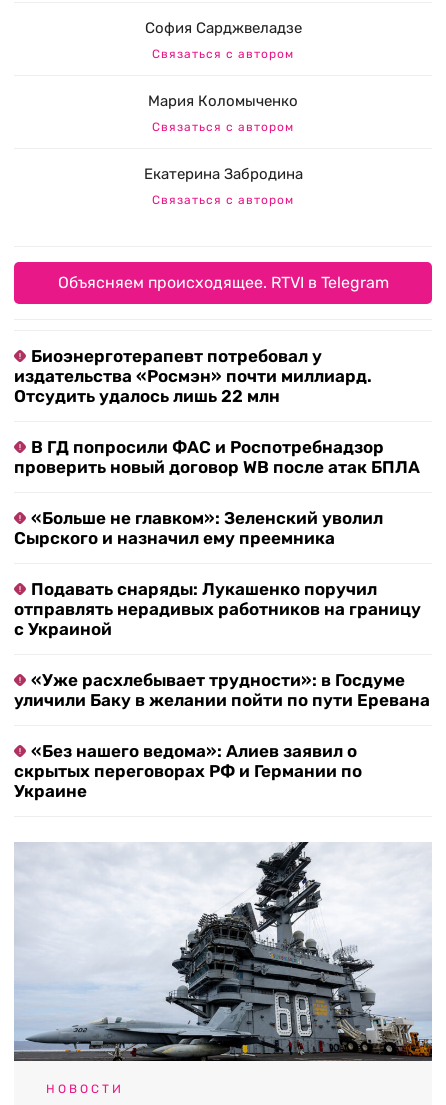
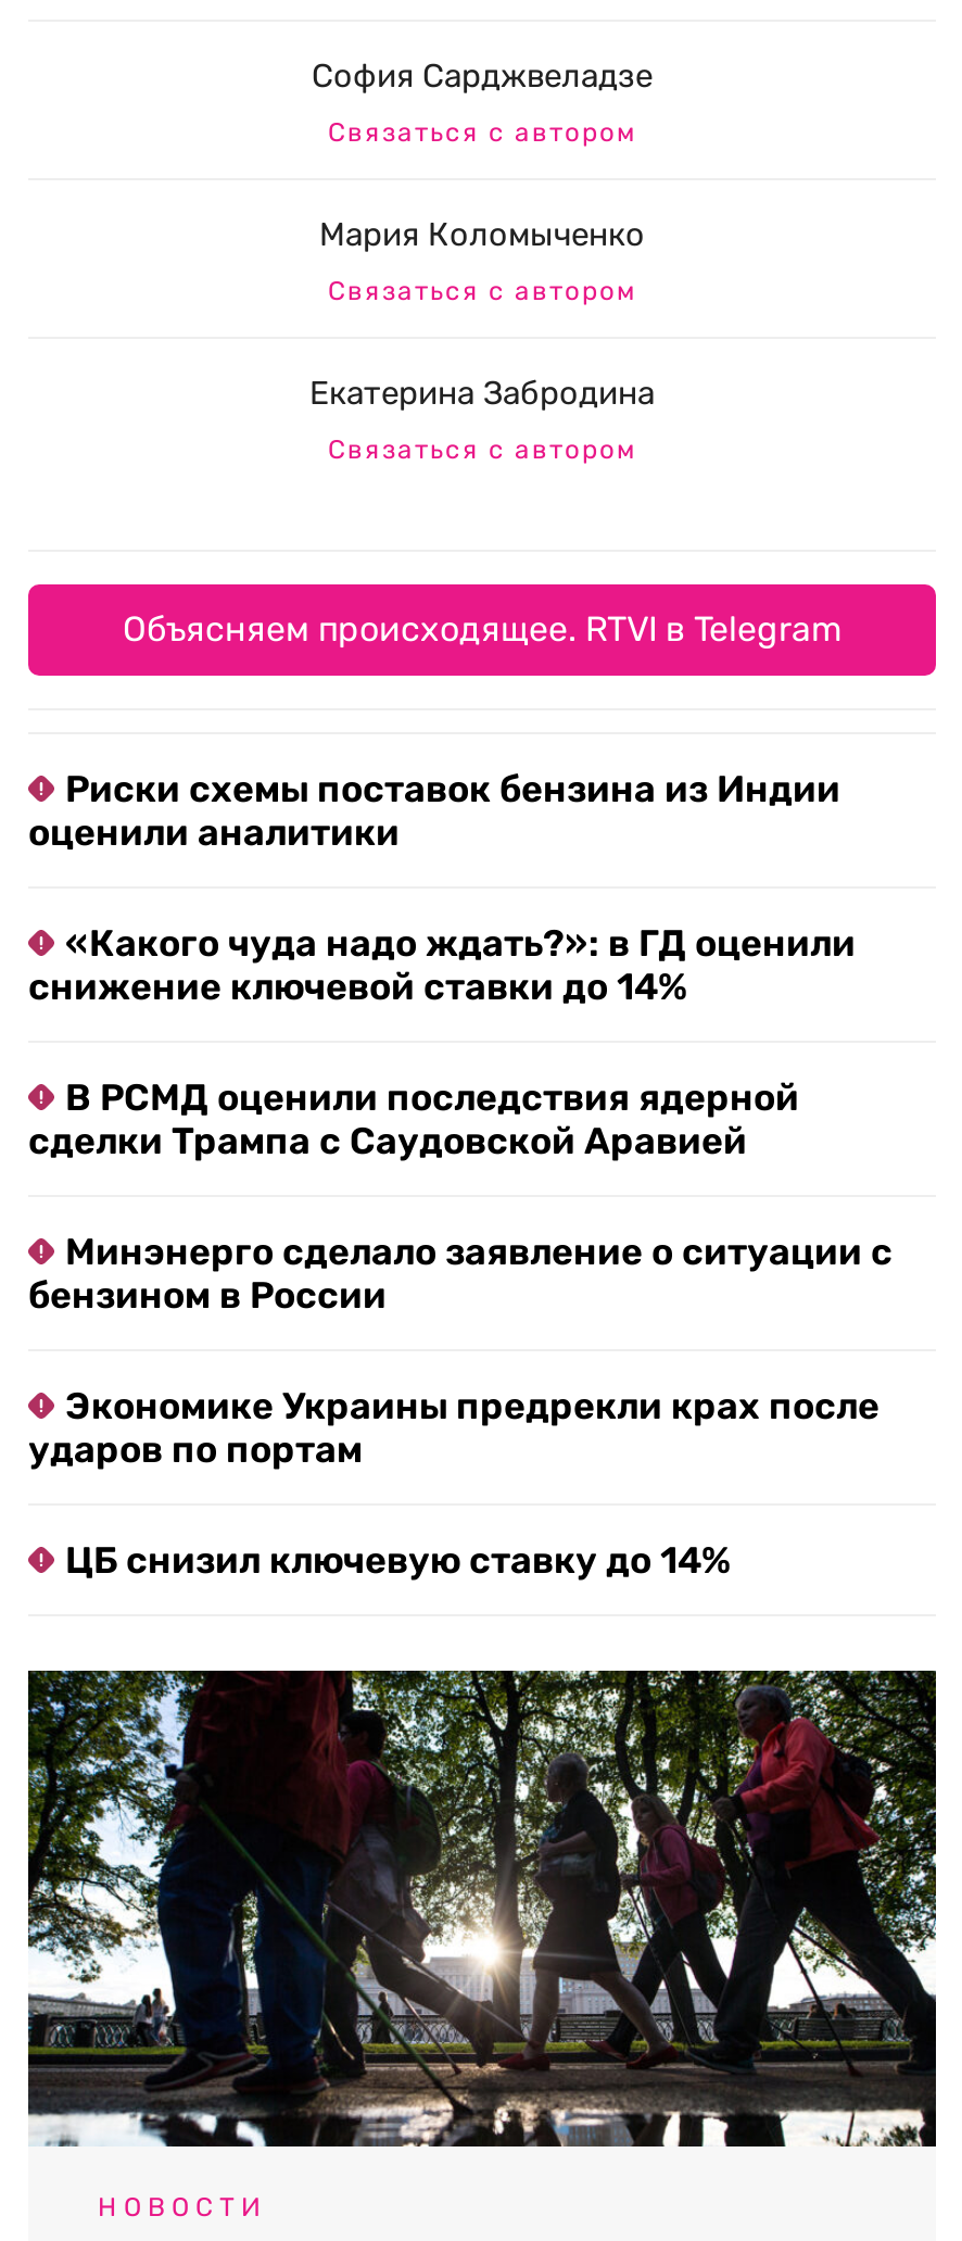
[14,346,372,406] Биоэнерготерапевт потребовал у | издательства «Росмэн» почти миллиард. | Отсудить удалось лишь 22 млн -> [28,767,840,854] Риски схемы поставок бензина из Индии | оценили аналитики
[14,437,420,477] В ГД попросили ФАС и Роспотребнадзор | проверить новый договор WB после атак БПЛА -> [28,921,856,1008] «Какого чуда надо ждать?»: в ГД оценили | снижение ключевой ставки до 14%
[14,508,383,548] «Больше не главком»: Зеленский уволил | Сырского и назначил ему преемника -> [28,1076,799,1163] В РСМД оценили последствия ядерной | сделки Трампа с Саудовской Аравией
[14,579,421,639] Подавать снаряды: Лукашенко поручил | отправлять нерадивых работников на границу | с Украиной -> [28,1230,893,1317] Минэнерго сделало заявление о ситуации с | бензином в России
[14,670,430,710] «Уже расхлебывает трудности»: в Госдуме | уличили Баку в желании пойти по пути Еревана -> [28,1384,879,1471] Экономике Украины предрекли крах после | ударов по портам
[14,741,362,801] «Без нашего ведома»: Алиев заявил о | скрытых переговорах РФ и Германии по | Украине -> [65,1538,732,1582] ЦБ снизил ключевую ставку до 14%
[13,842,432,1062] [image] -> [26,1669,938,2149] [image]

